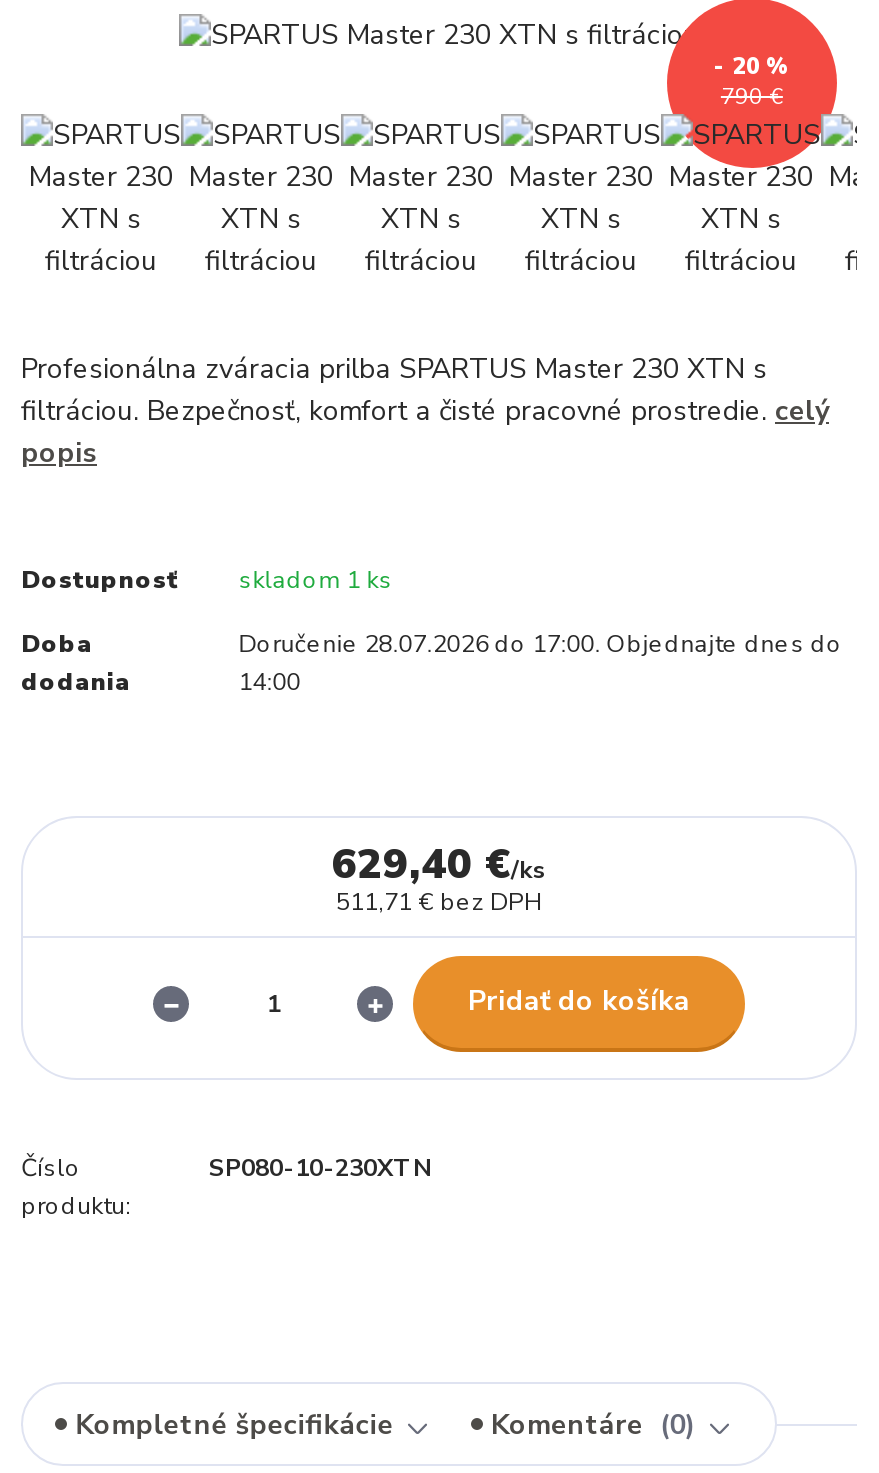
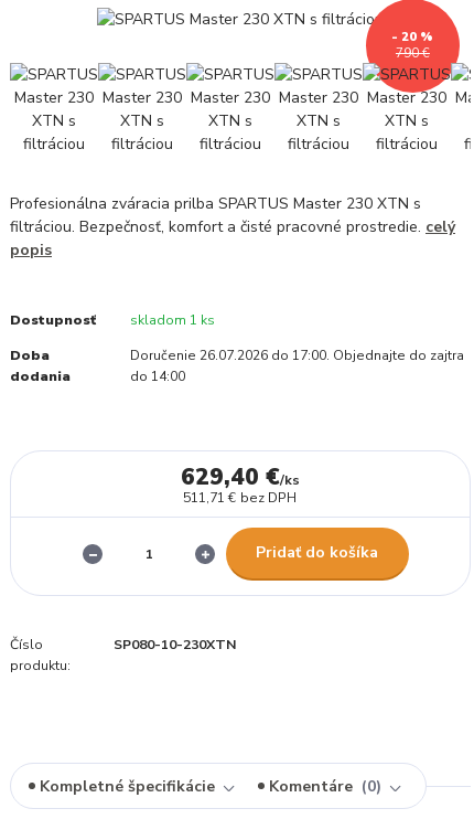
[239,628,843,698] Doručenie 28.07.2026 do 17:00. Objednajte dnes do | 14:00 -> [130,347,464,385] Doručenie 26.07.2026 do 17:00. Objednajte do zajtra | do 14:00

